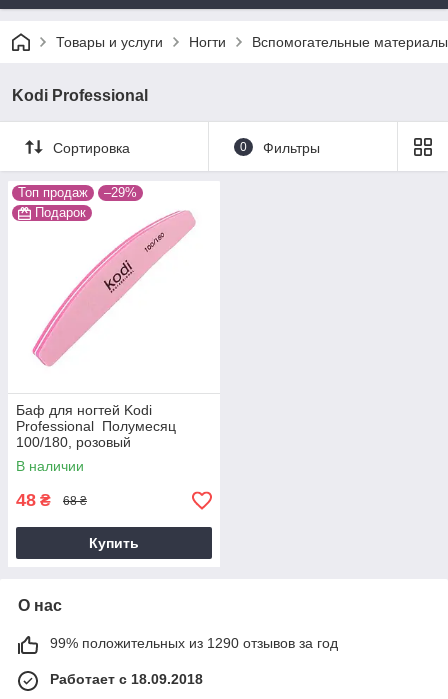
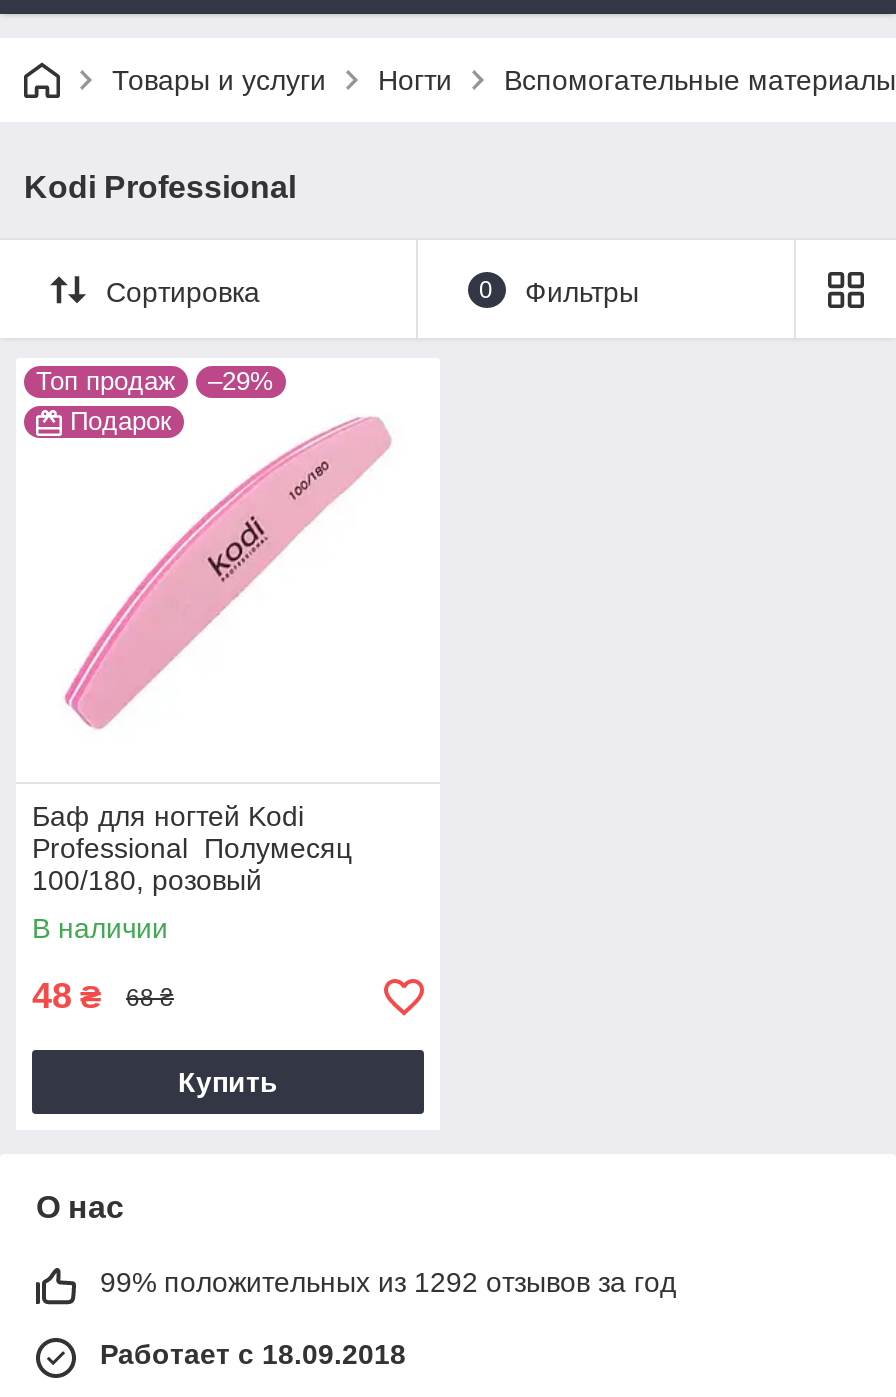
[50,635,338,651] 99% положительных из 1290 отзывов за год -> [100,1266,676,1298] 99% положительных из 1292 отзывов за год

